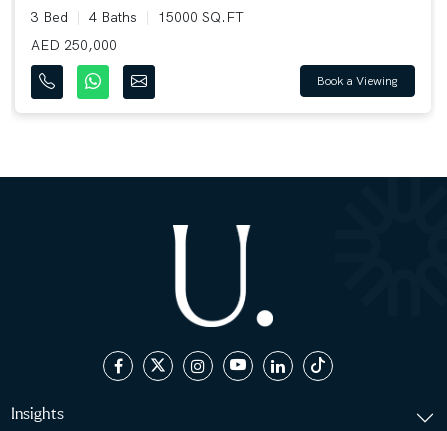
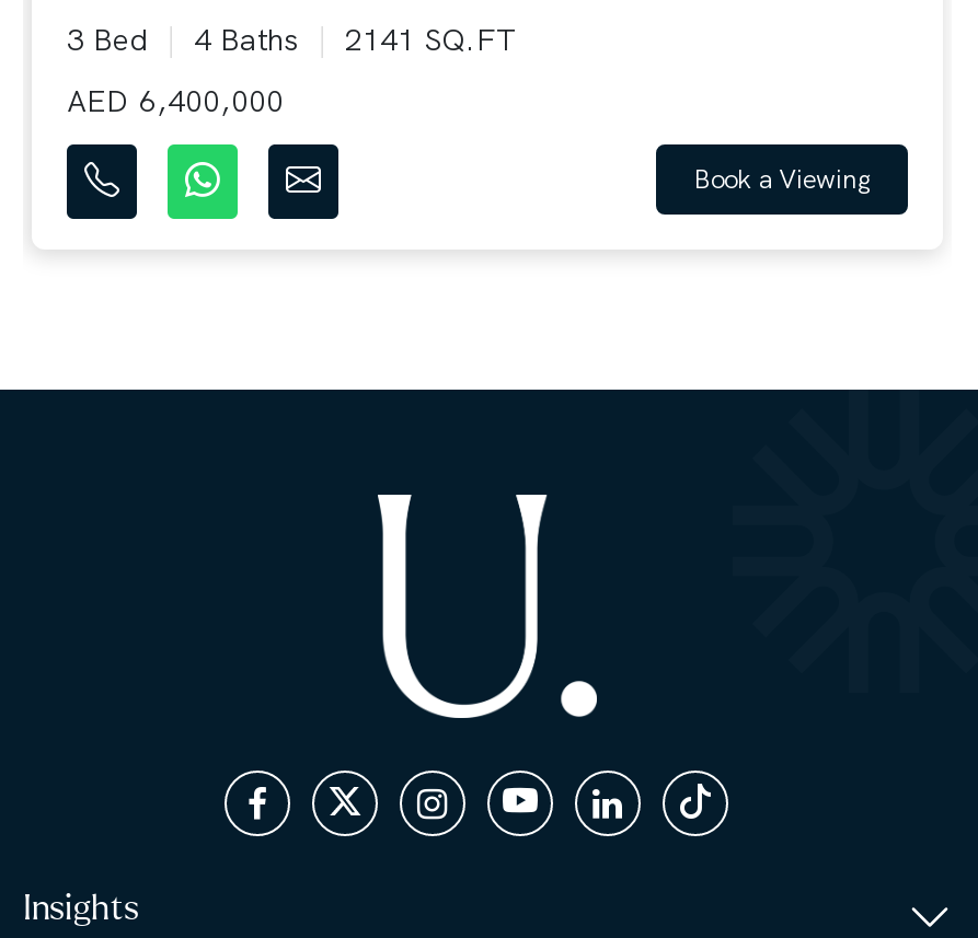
[31,8,244,26] 3 Bed 4 Baths 15000 SQ.FT -> [67,21,516,60] 3 Bed 4 Baths 2141 SQ.FT
[31,36,117,54] AED 250,000 -> [67,82,284,121] AED 6,400,000

